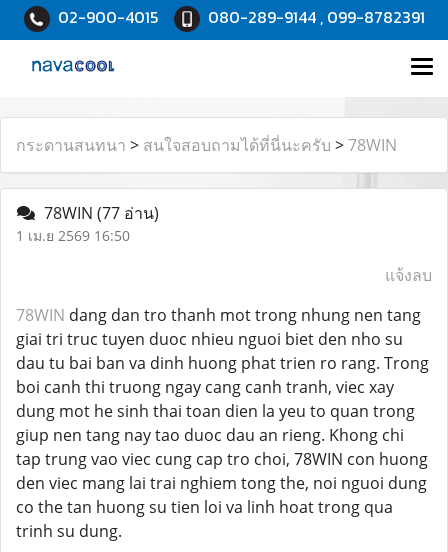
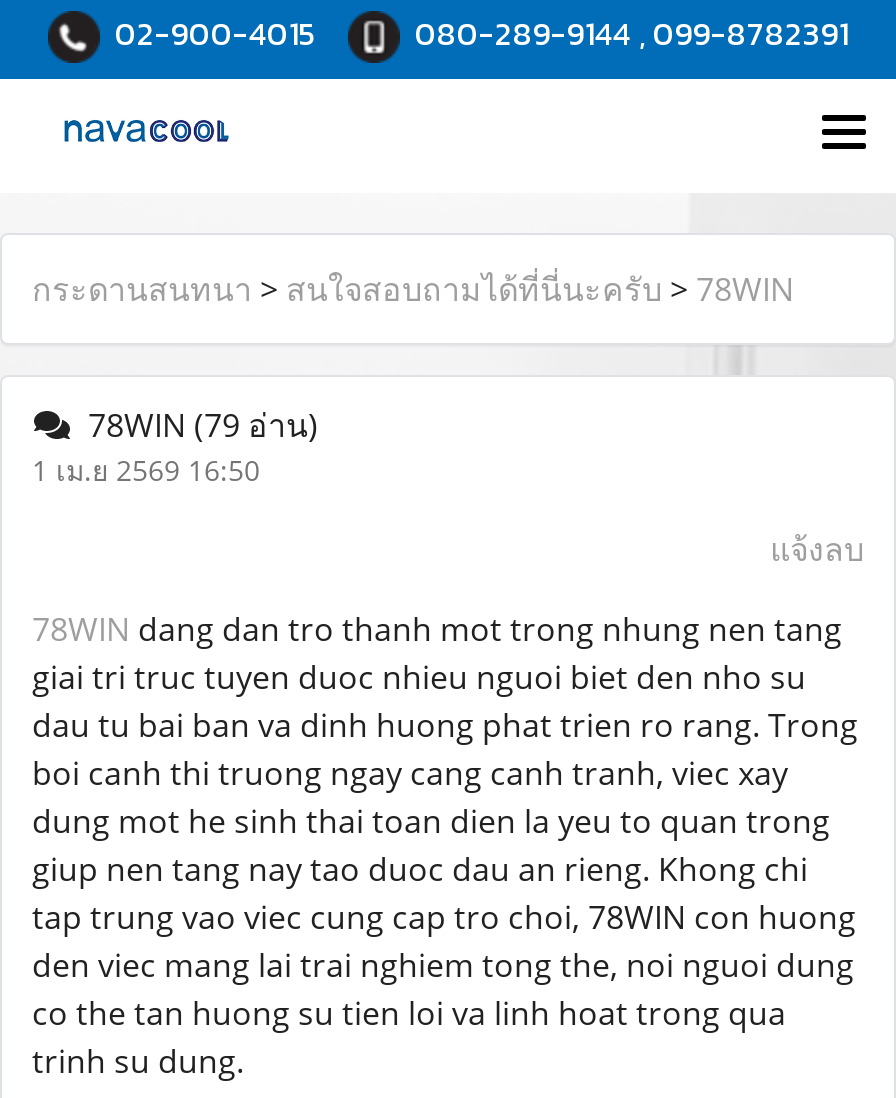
[36,202,159,224] 78WIN (77 อ่าน) -> [72,403,318,447] 78WIN (79 อ่าน)

